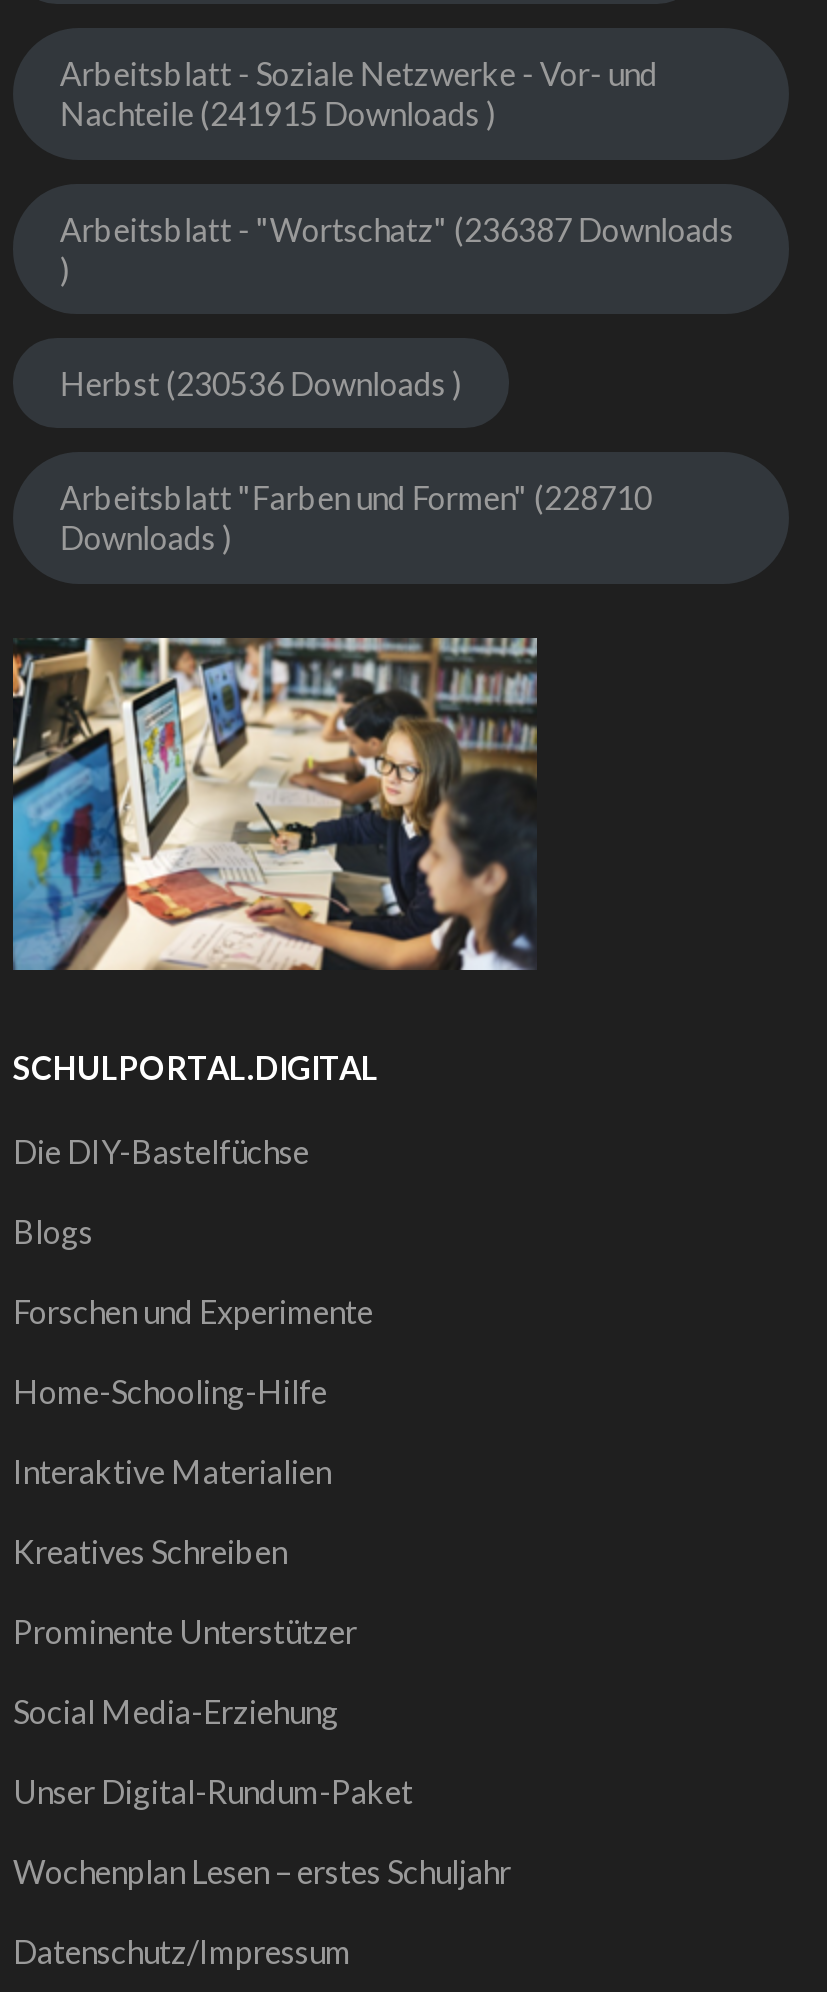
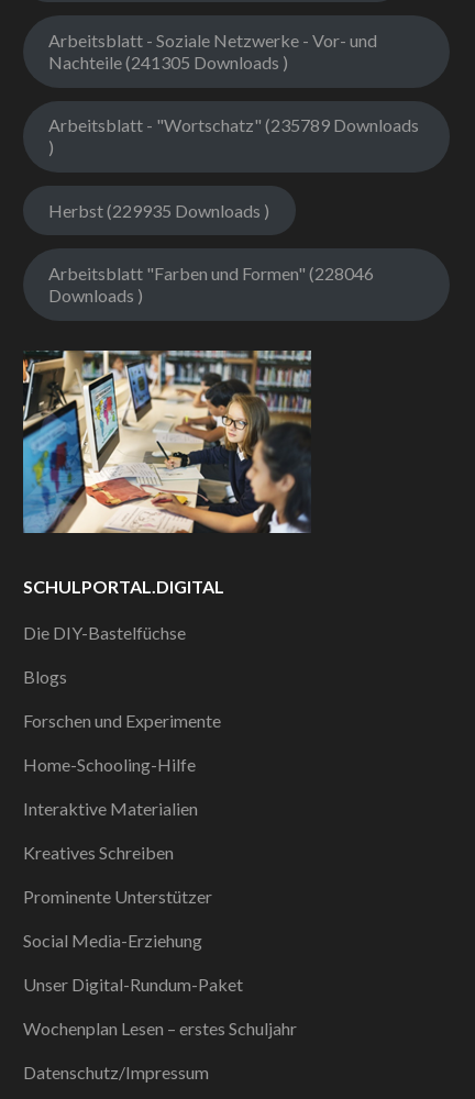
[60,94,496,132] Nachteile (241915 Downloads ) -> [49,52,288,72] Nachteile (241305 Downloads )
[60,208,734,246] Arbeitsblatt - "Wortschatz" (236387 Downloads -> [49,115,419,135] Arbeitsblatt - "Wortschatz" (235789 Downloads
[60,363,462,401] Herbst (230536 Downloads ) -> [49,200,270,220] Herbst (229935 Downloads )
[60,478,652,516] Arbeitsblatt "Farben und Formen" (228710 -> [49,263,374,283] Arbeitsblatt "Farben und Formen" (228046

